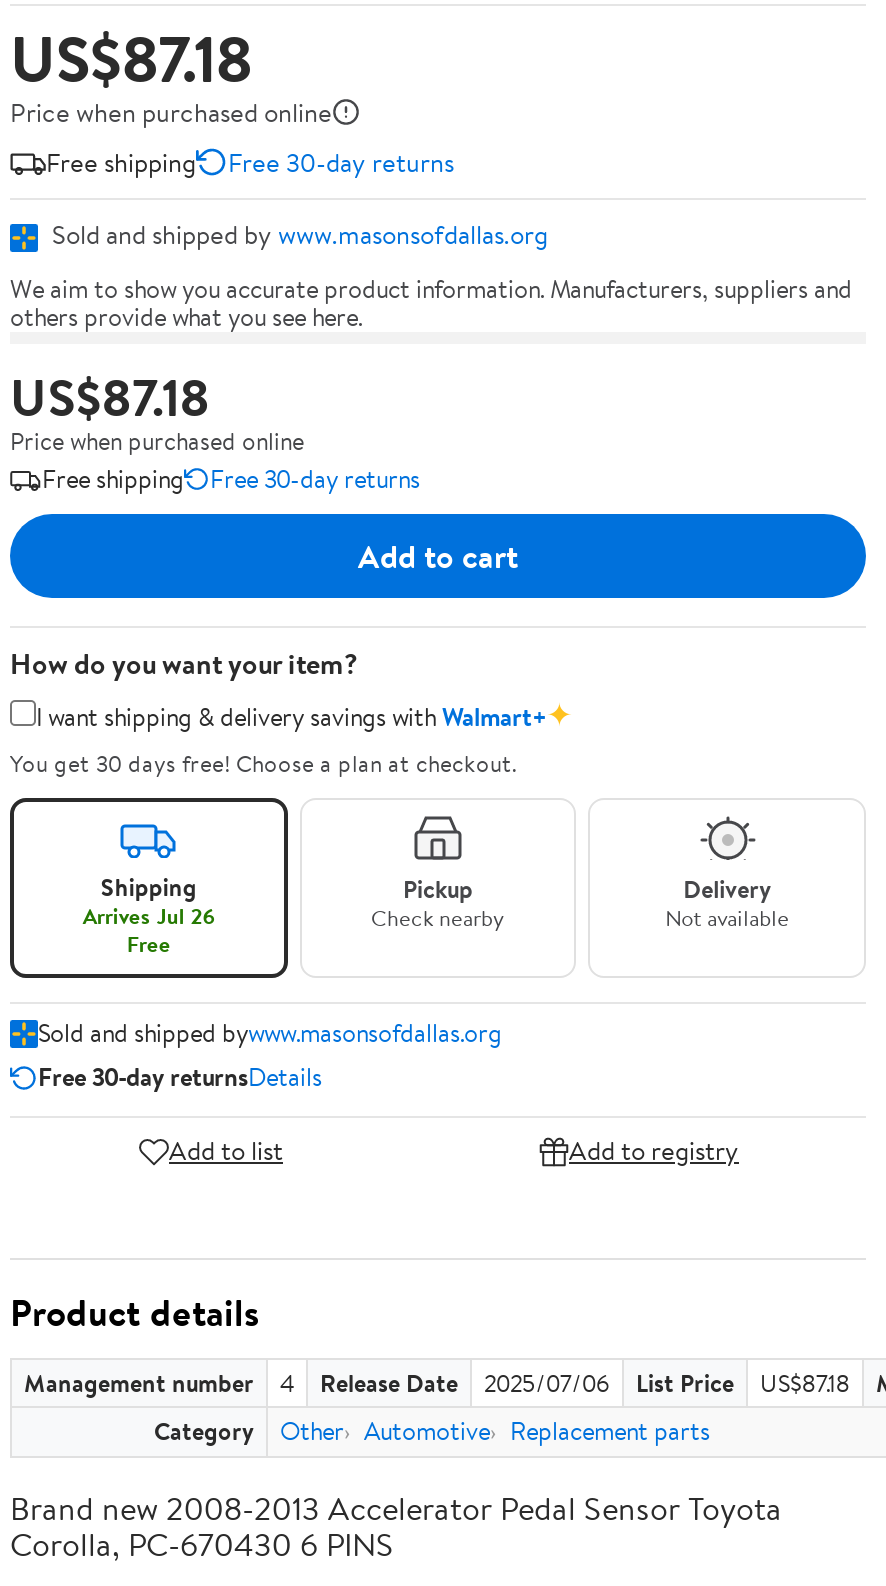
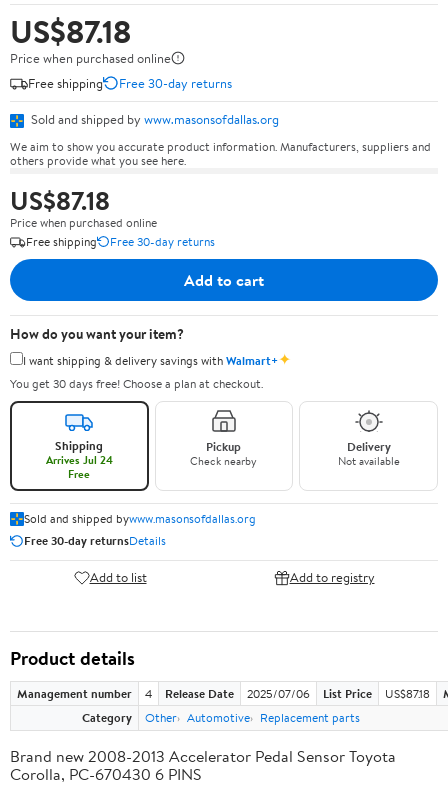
[83,900,215,932] Arrives Jul 26 -> [46,452,113,468] Arrives Jul 24

